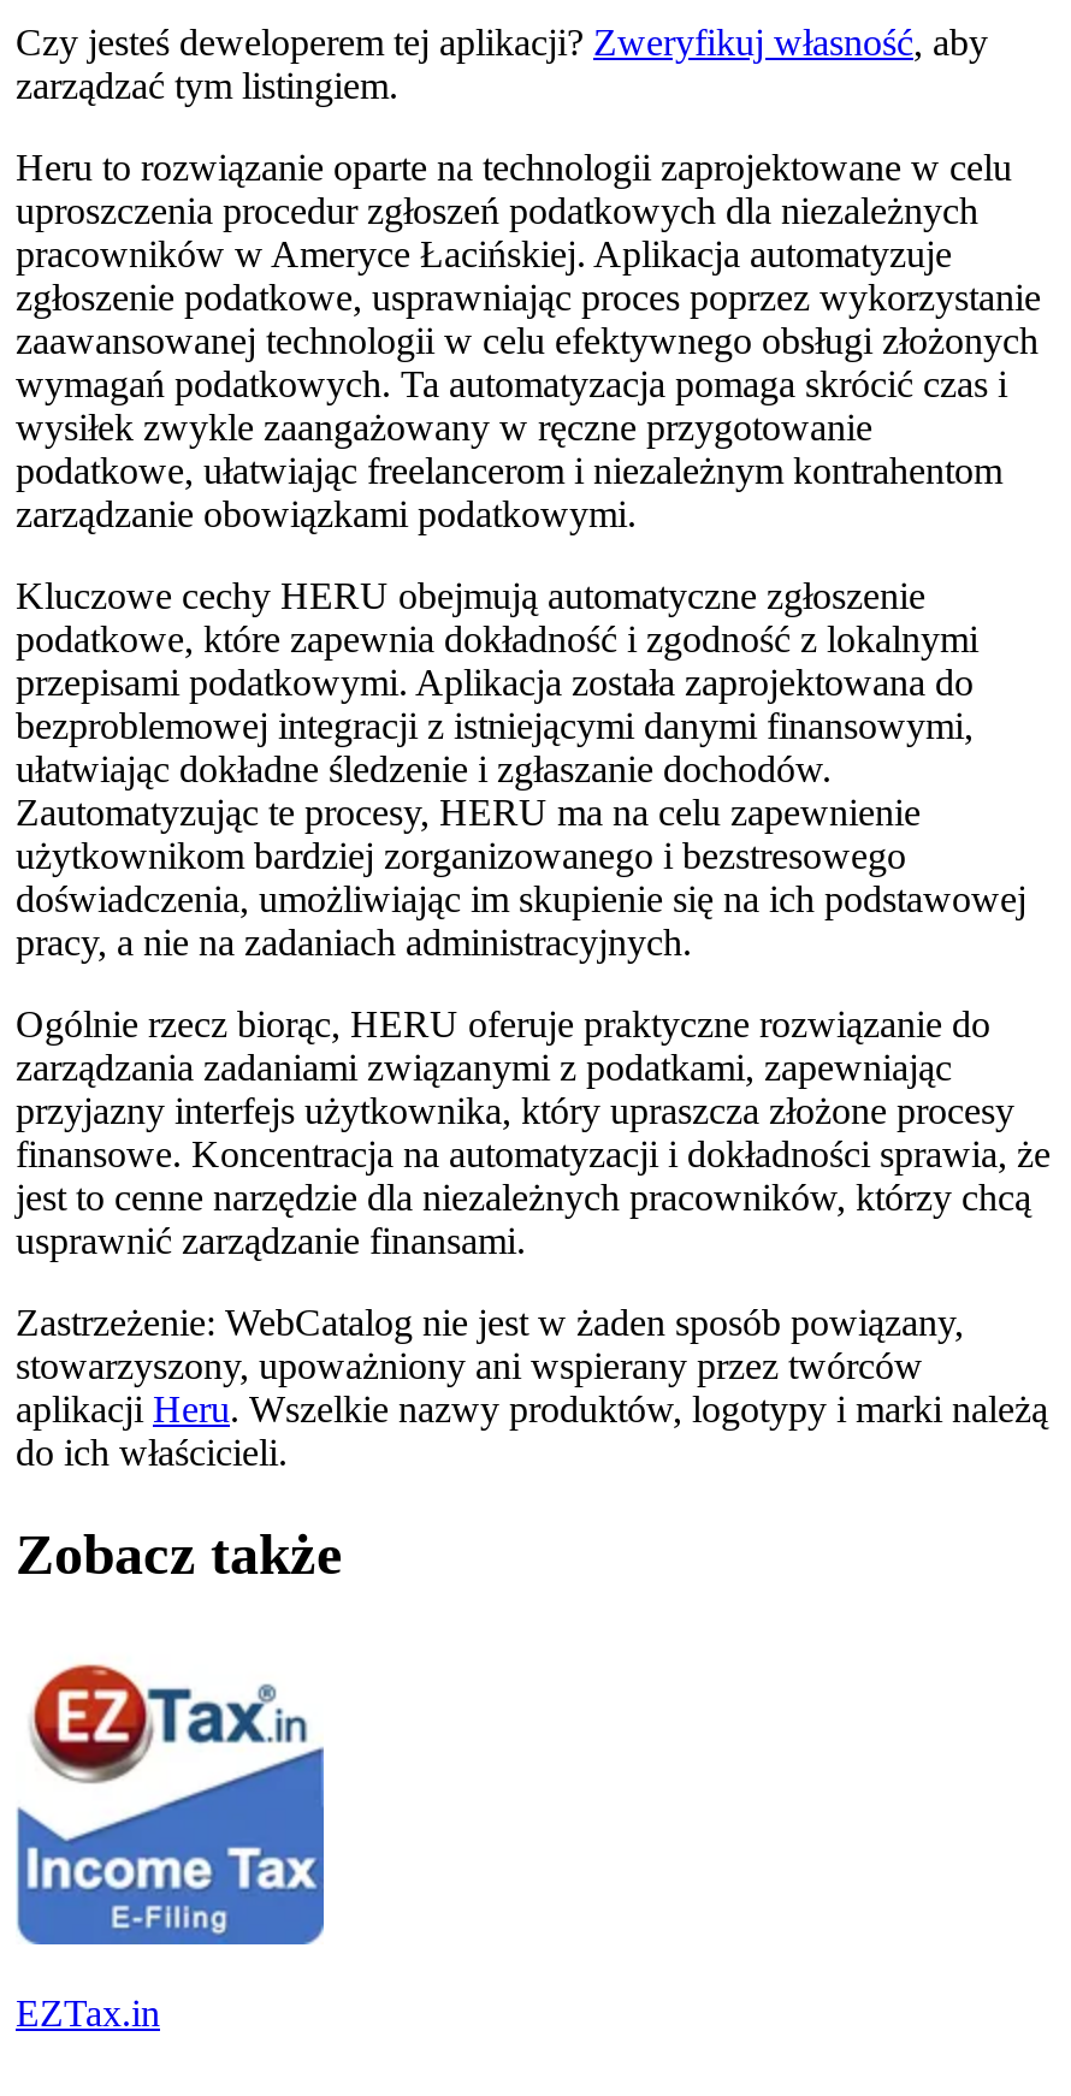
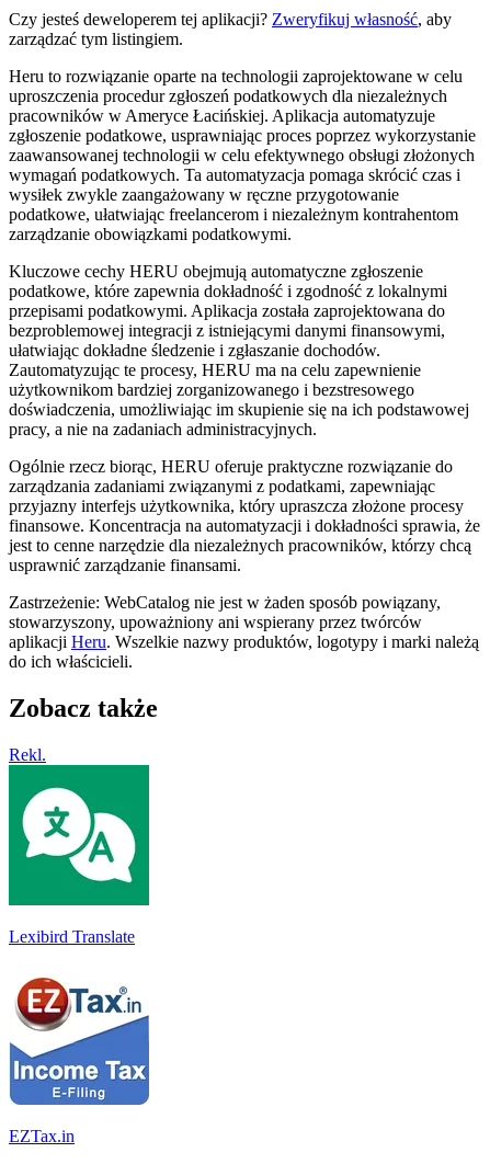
none -> [8,764,150,946] [image] | Lexibird Translate
none -> [9,745,46,764] Rekl.

